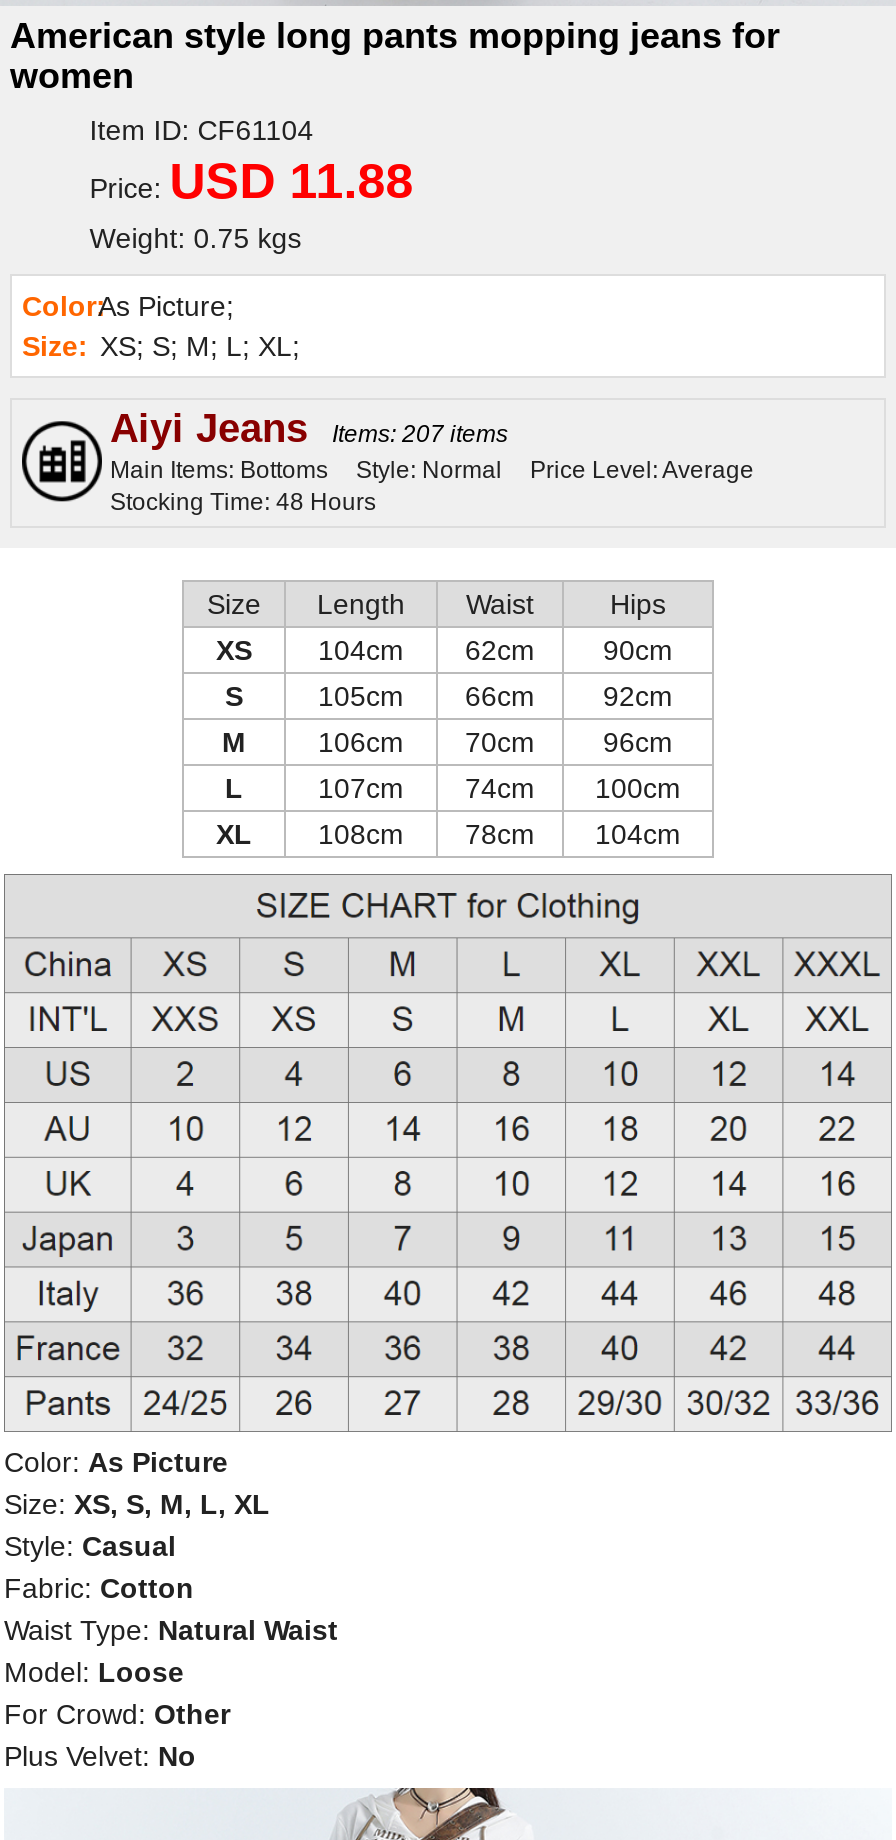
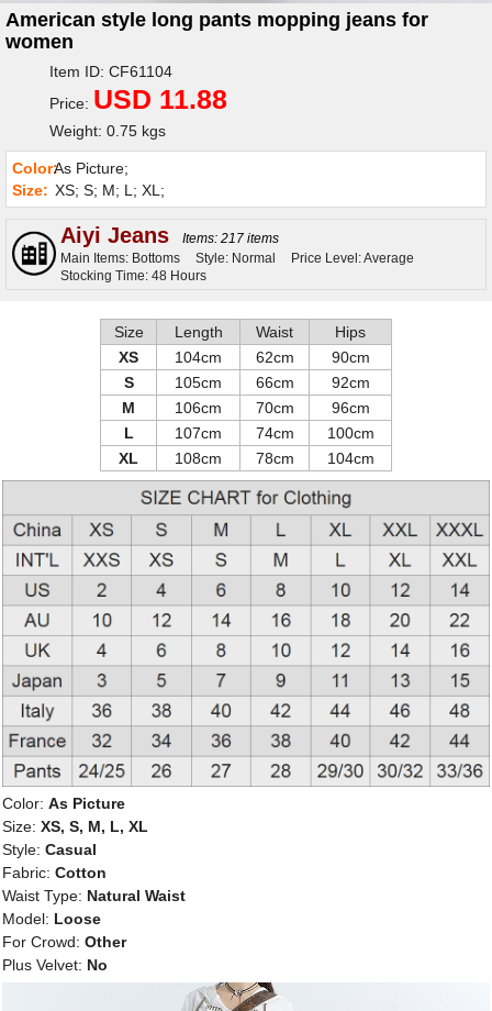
[110,406,508,450] Aiyi Jeans Items: 207 items -> [60,223,279,247] Aiyi Jeans Items: 217 items

